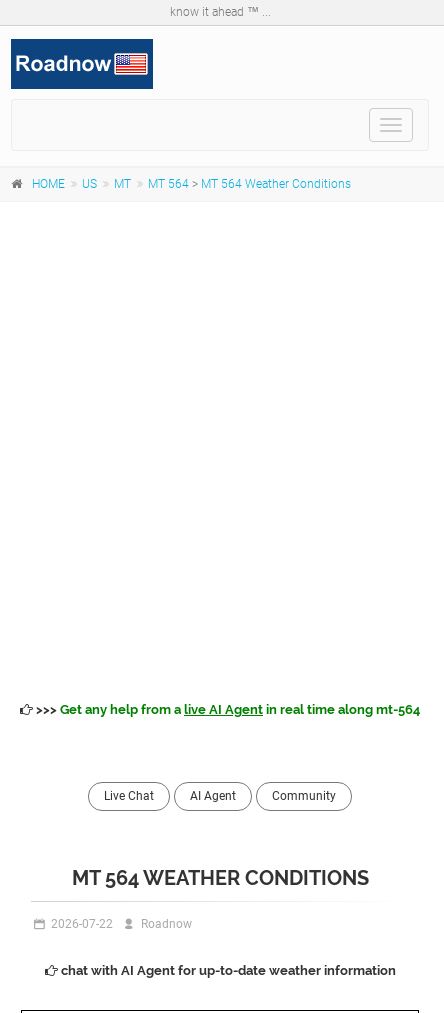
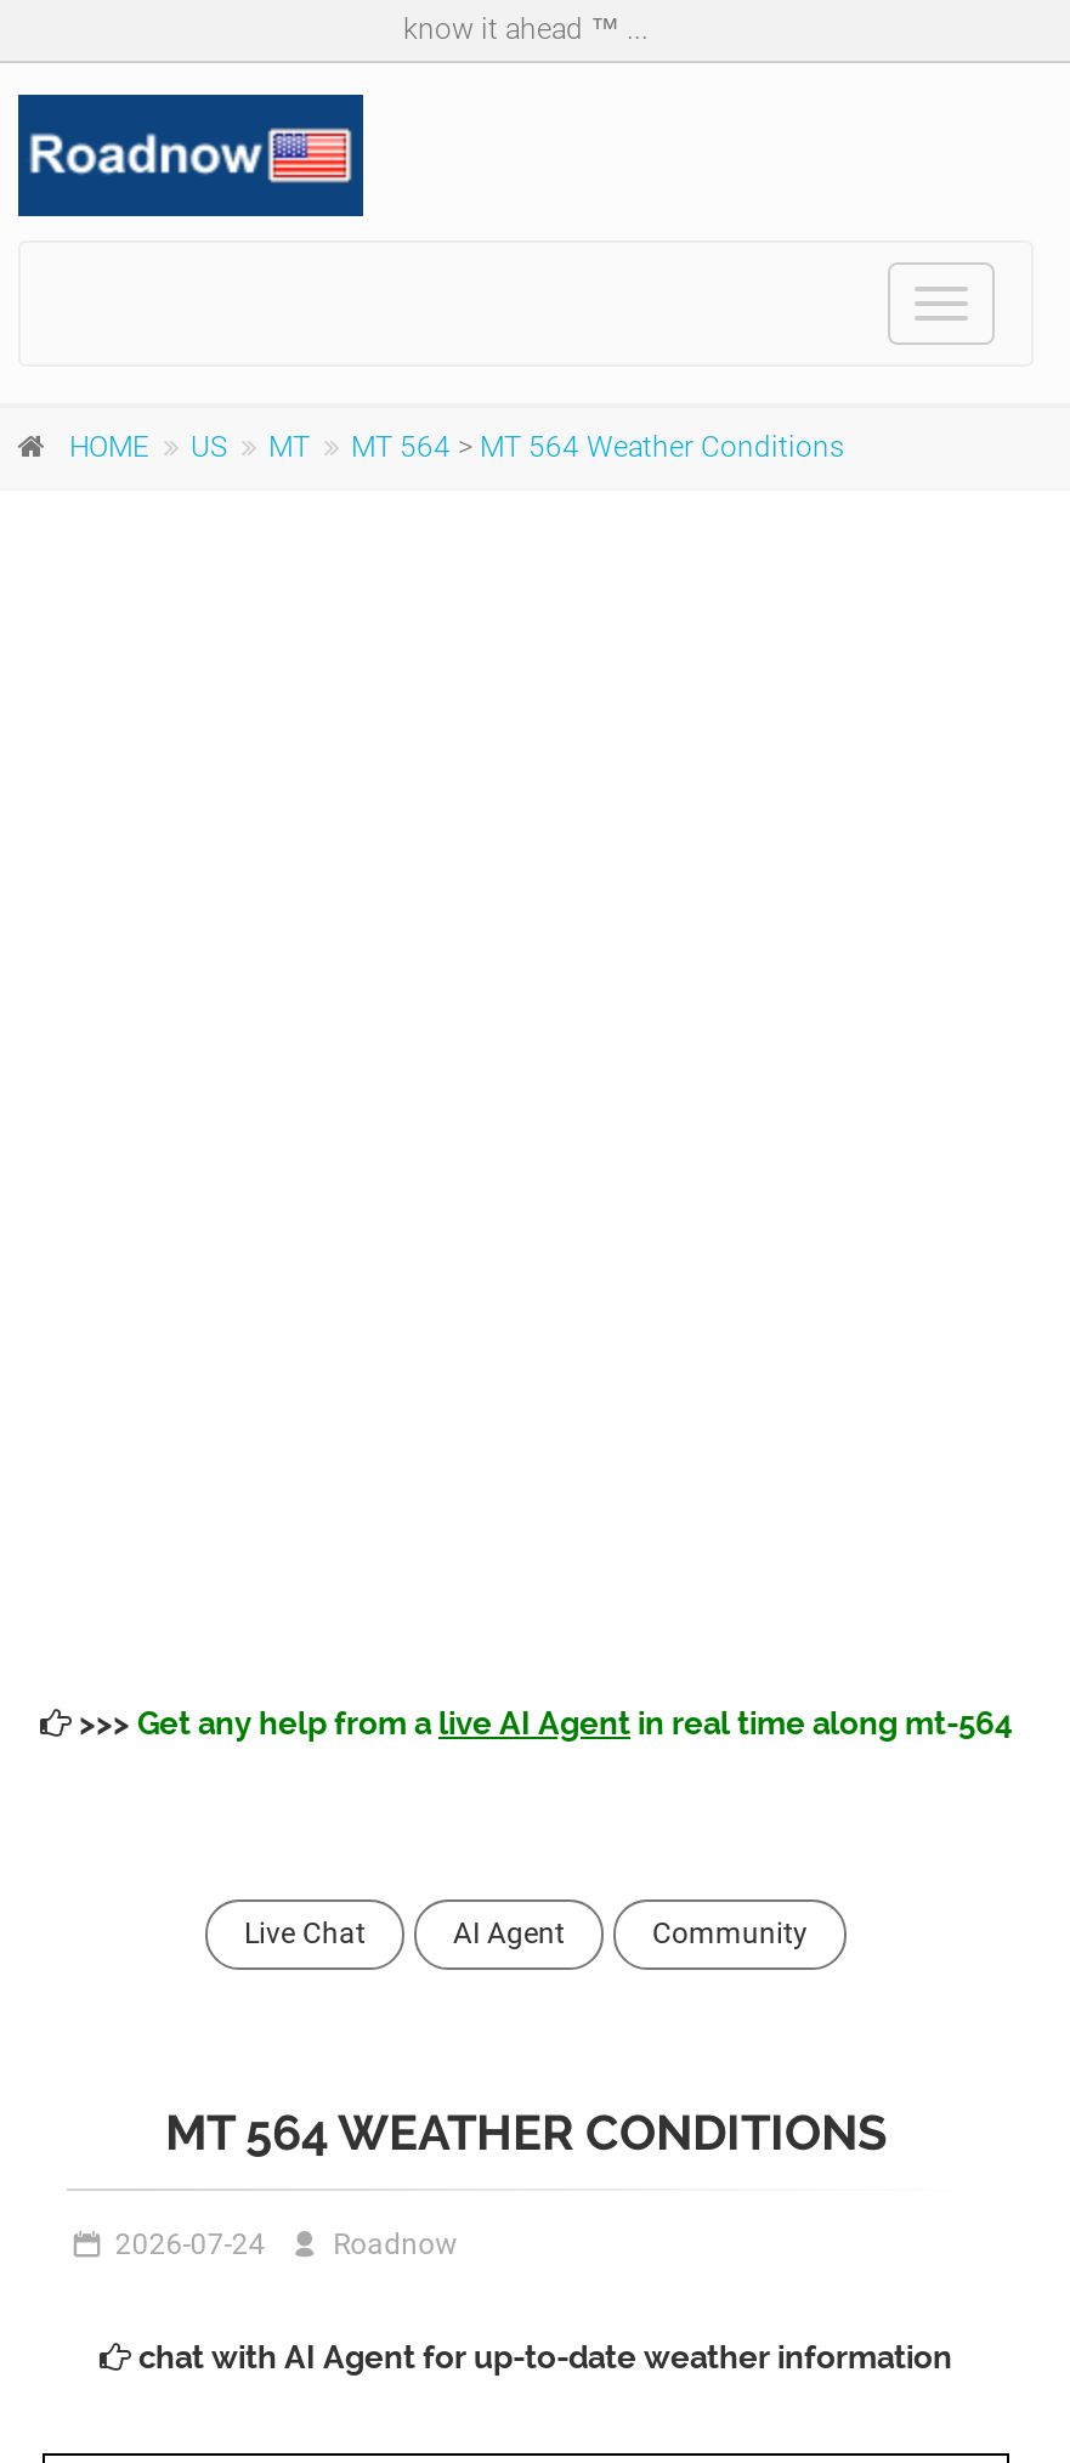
[51,917,192,931] 2026-07-22 Roadnow -> [115,2227,457,2261] 2026-07-24 Roadnow

